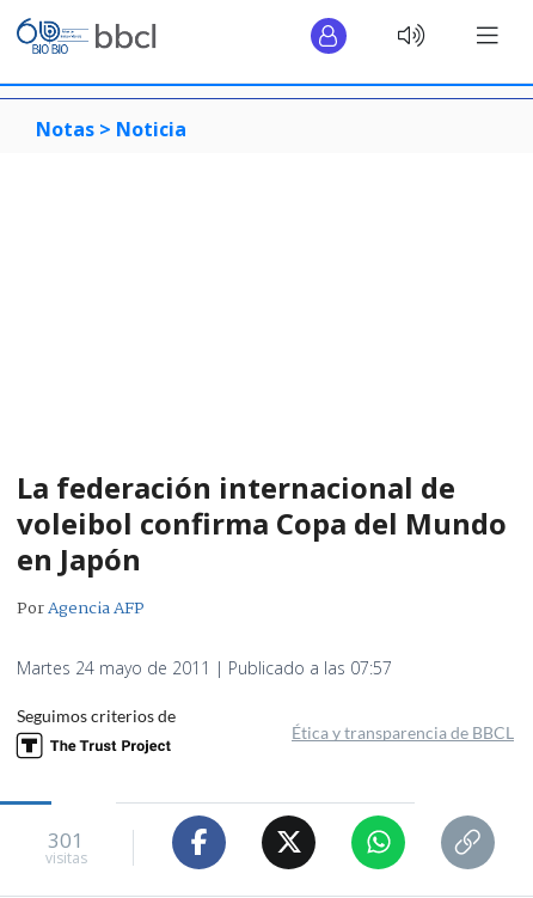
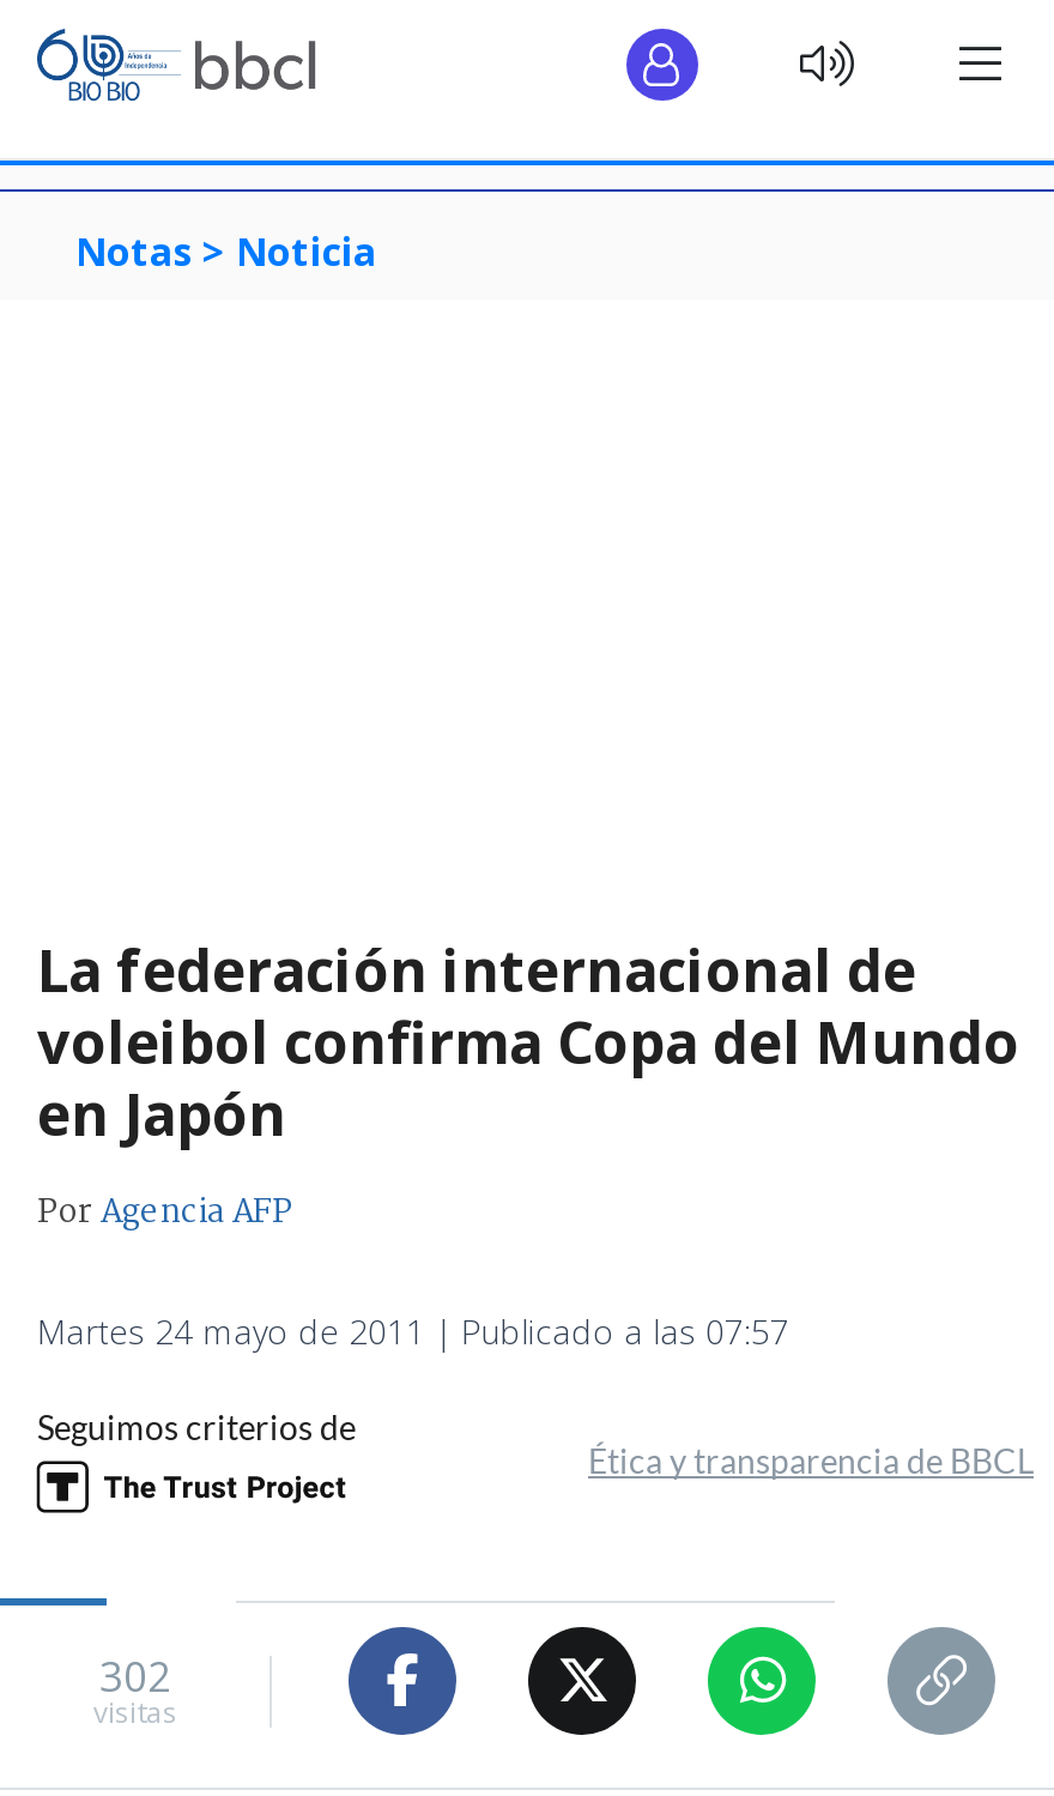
[48,827,84,854] 301 -> [99,1649,171,1704] 302

